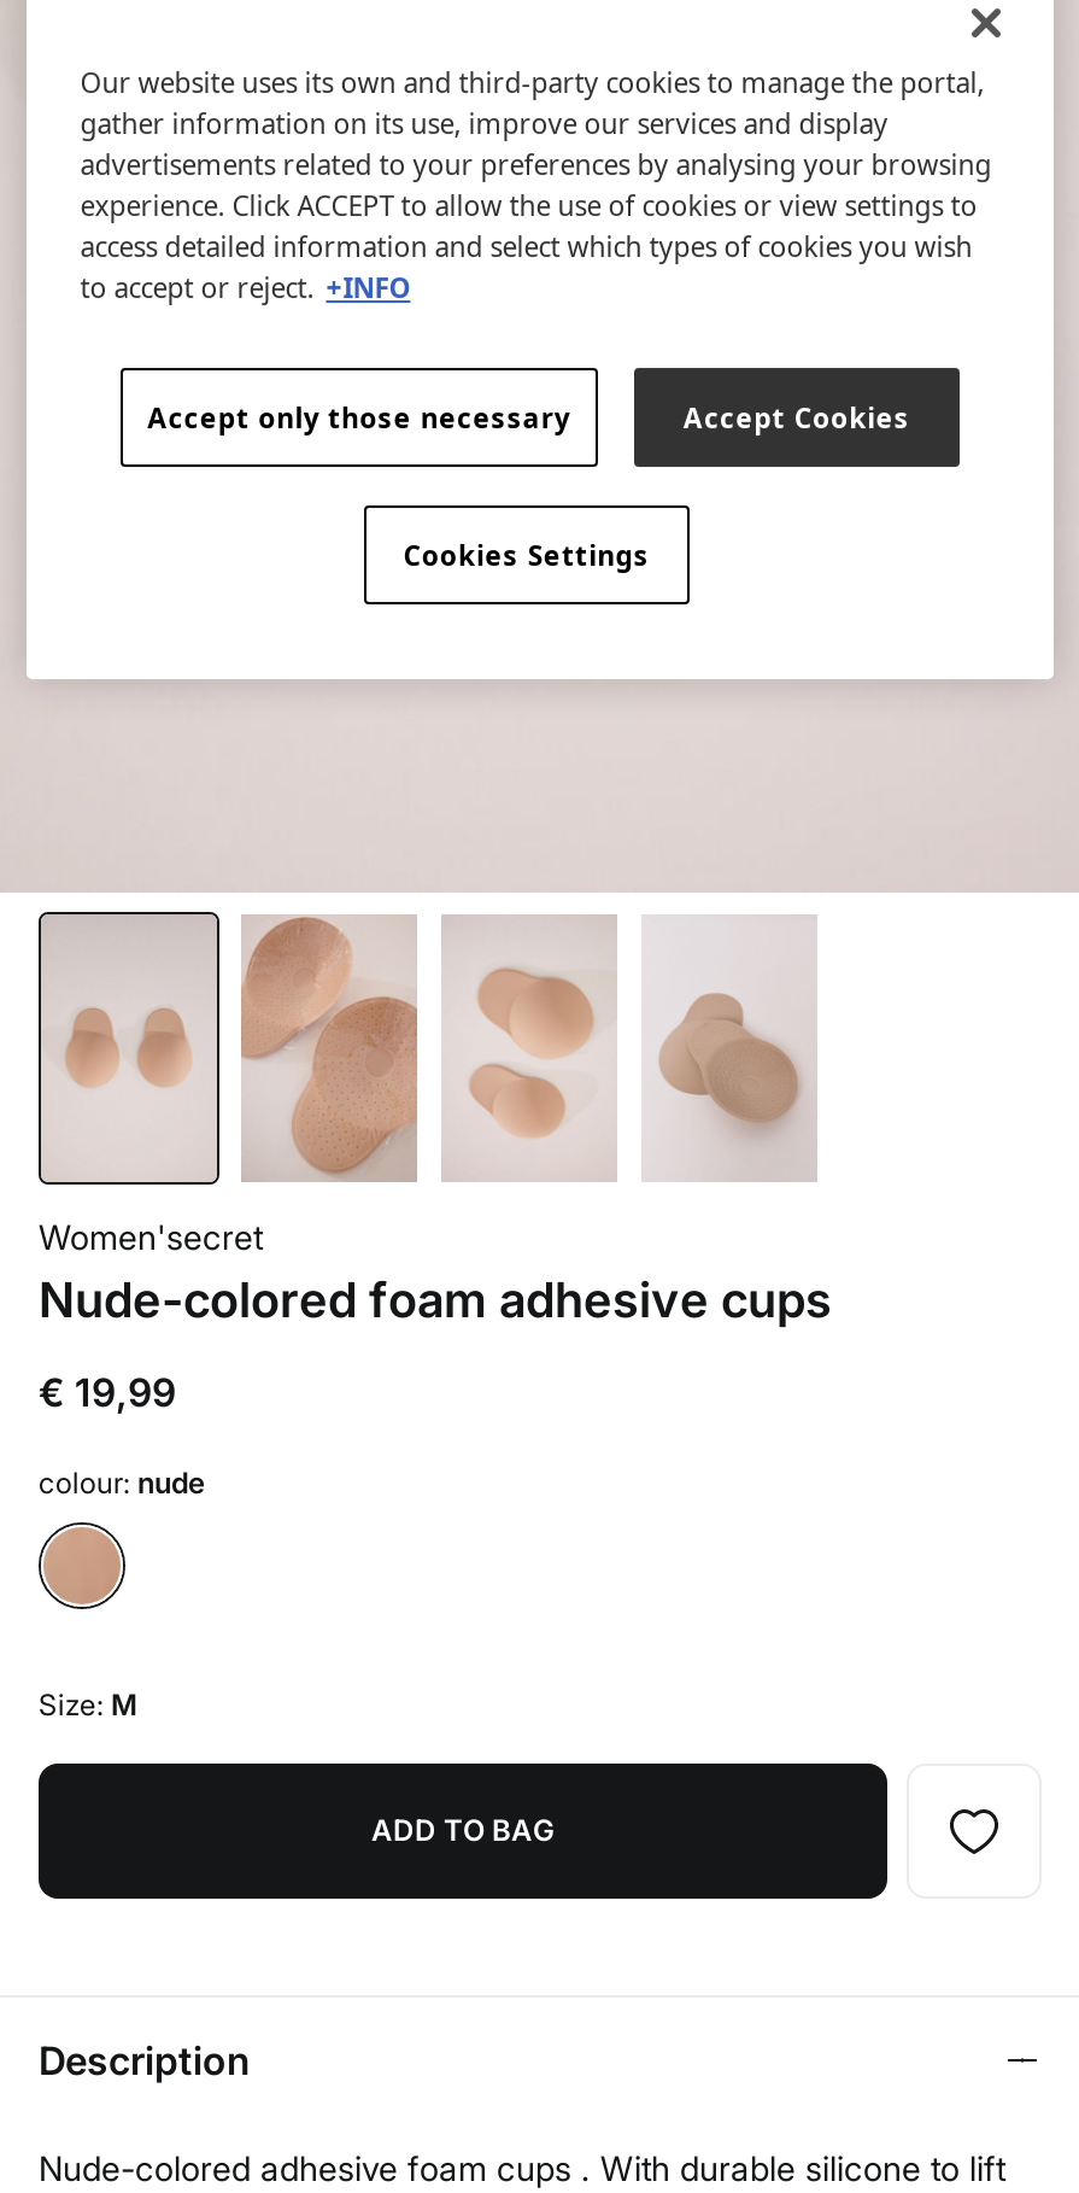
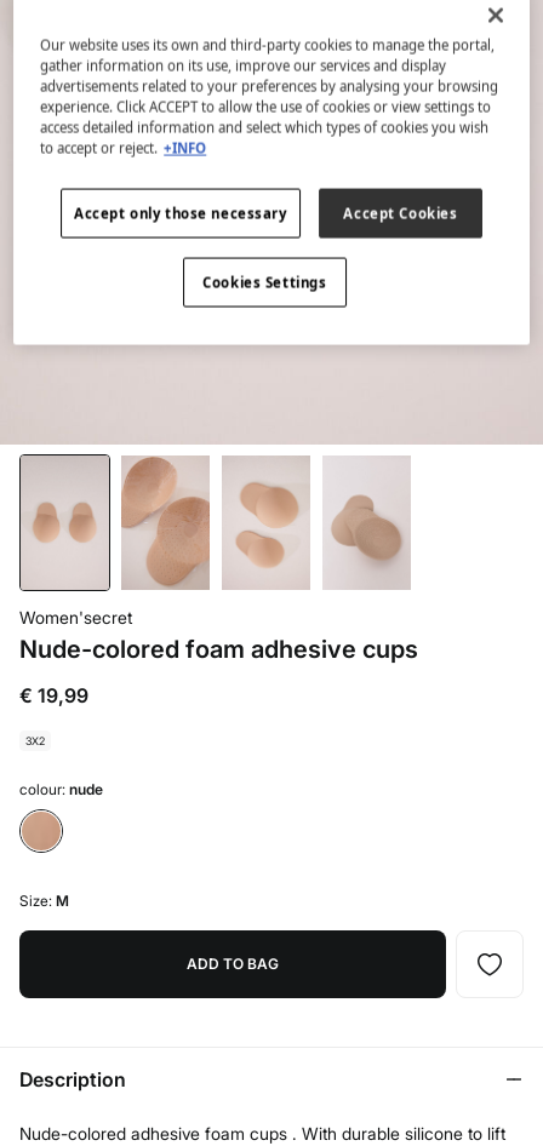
none -> [25,734,45,747] 3X2

